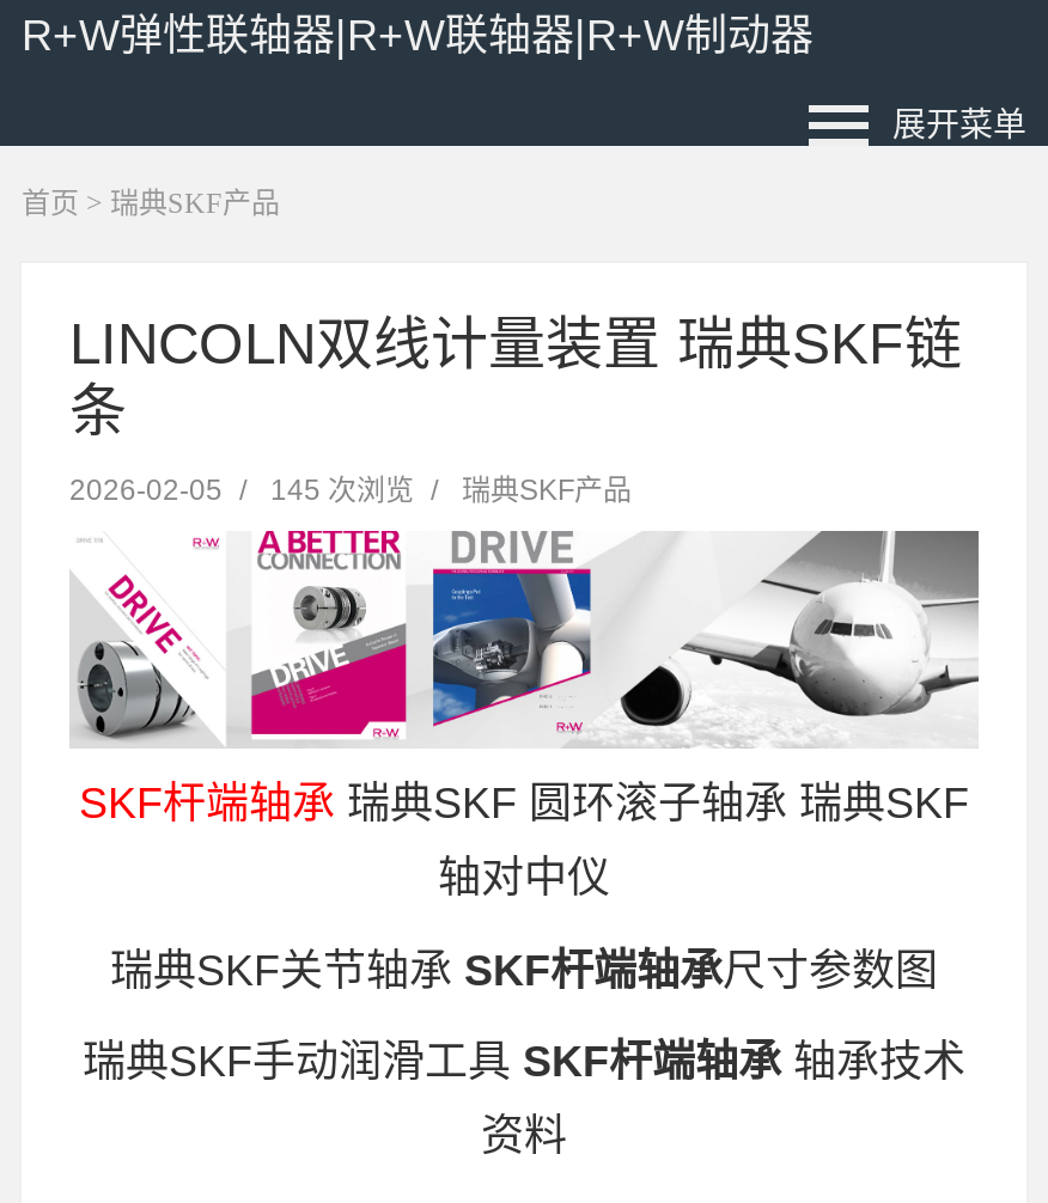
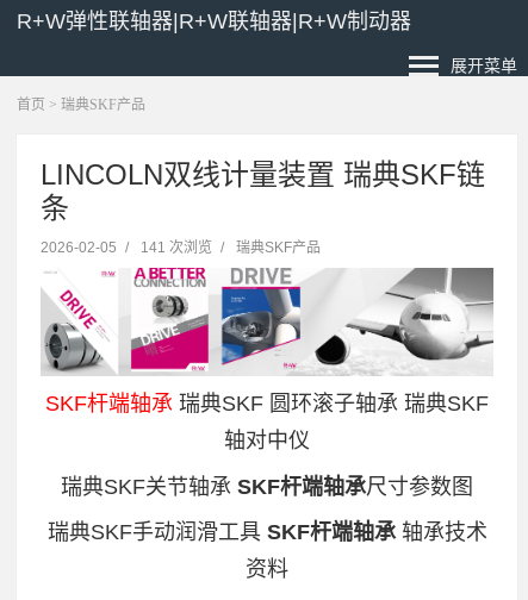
[69,474,632,507] 2026-02-05 / 145 次浏览 / 瑞典SKF产品 -> [41,239,321,256] 2026-02-05 / 141 次浏览 / 瑞典SKF产品

